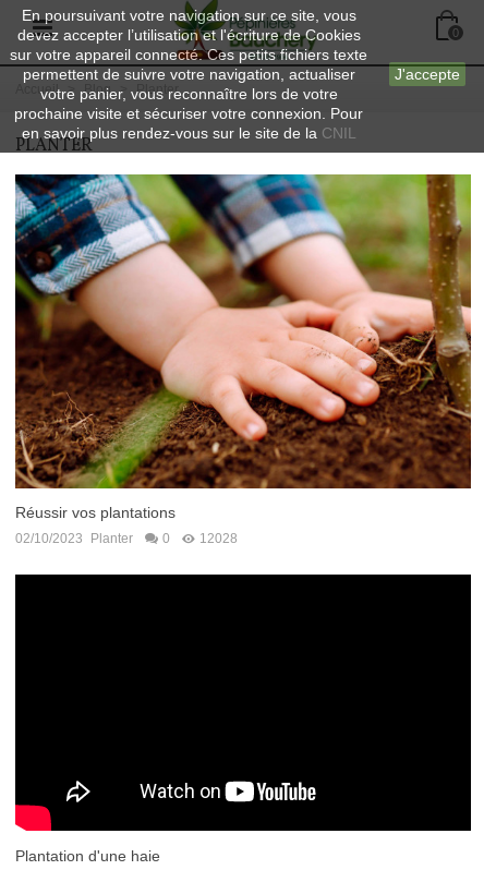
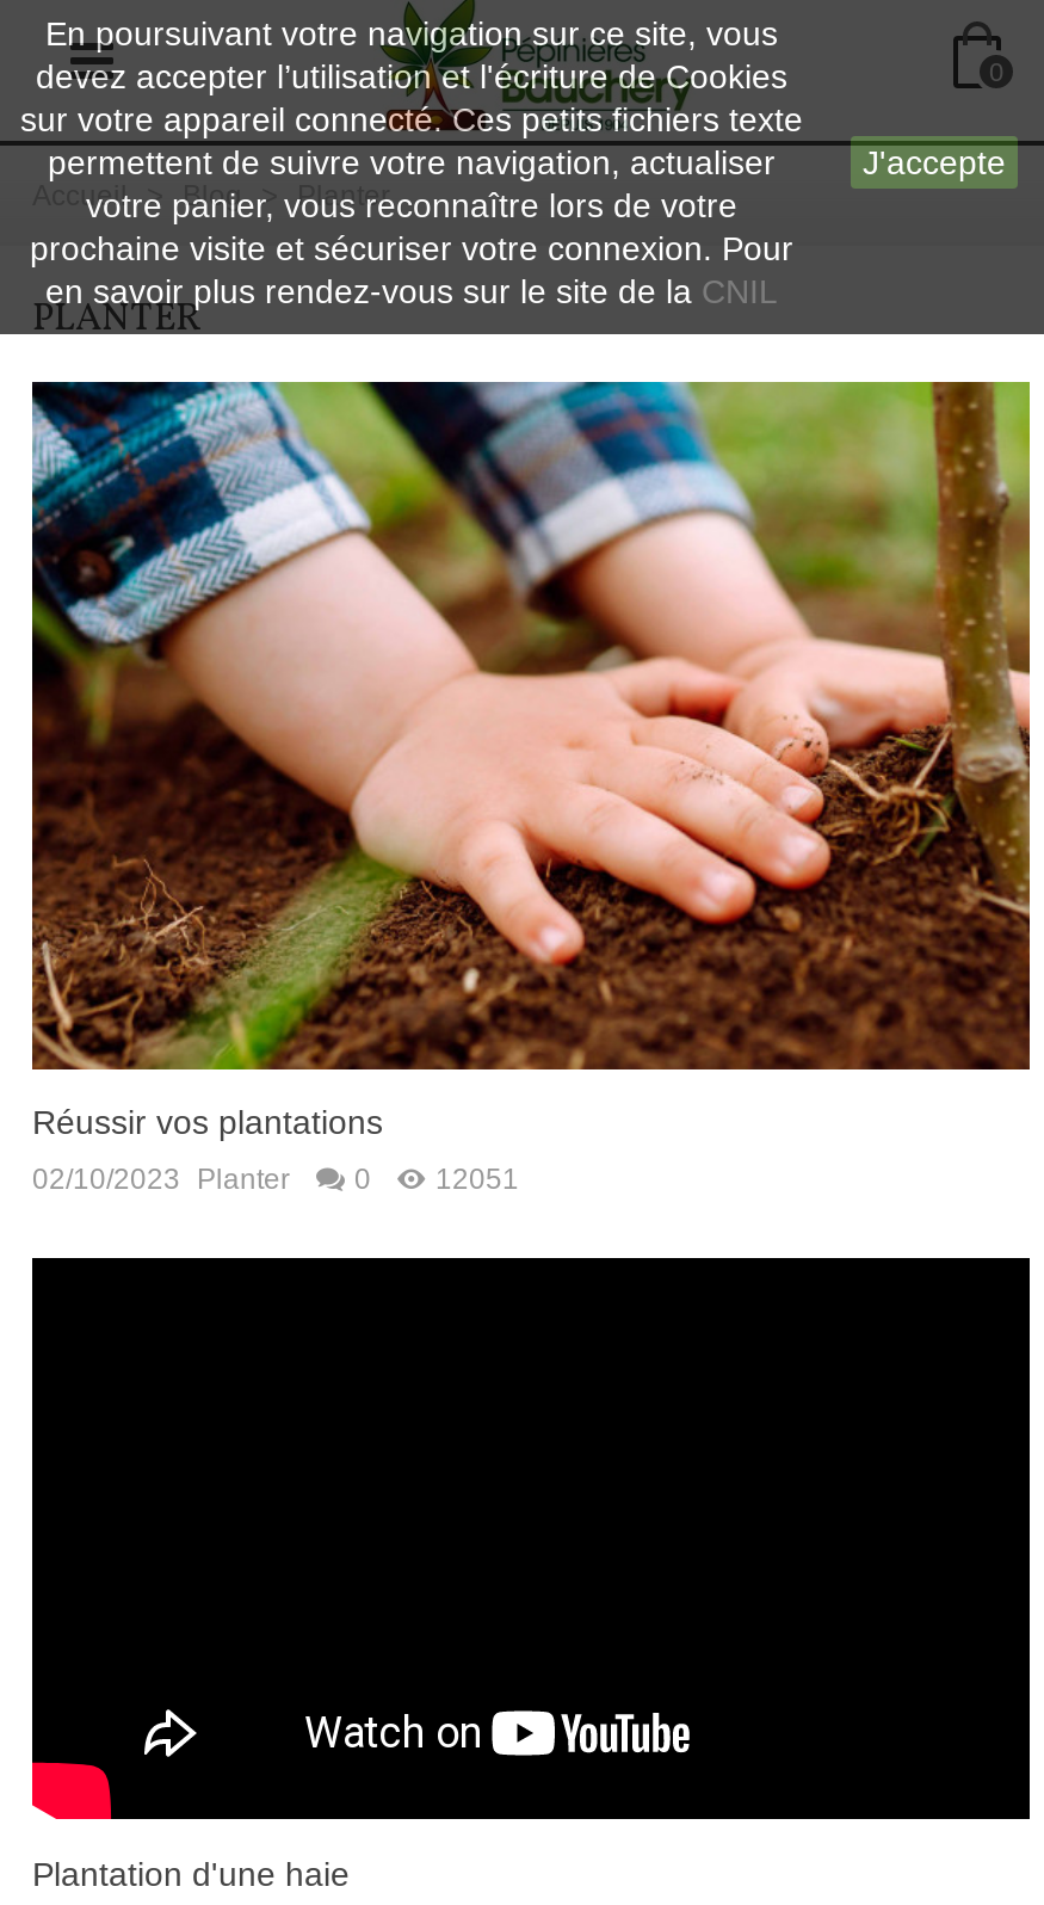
[15,531,238,546] 02/10/2023 Planter 0 12028 -> [32,1163,519,1196] 02/10/2023 Planter 0 12051

